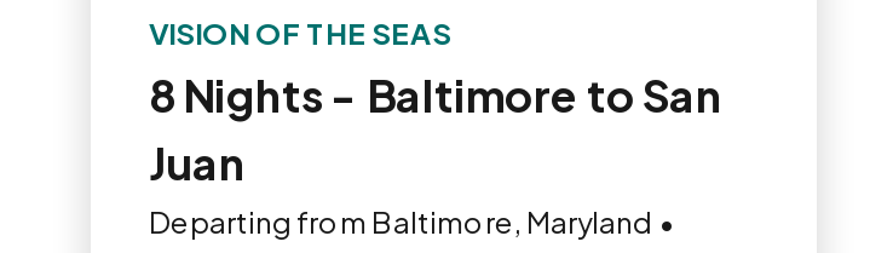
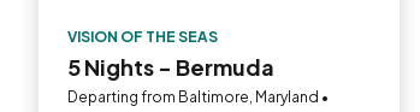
[149,67,722,190] 8 Nights - Baltimore to San | Juan -> [67,53,274,81] 5 Nights - Bermuda

